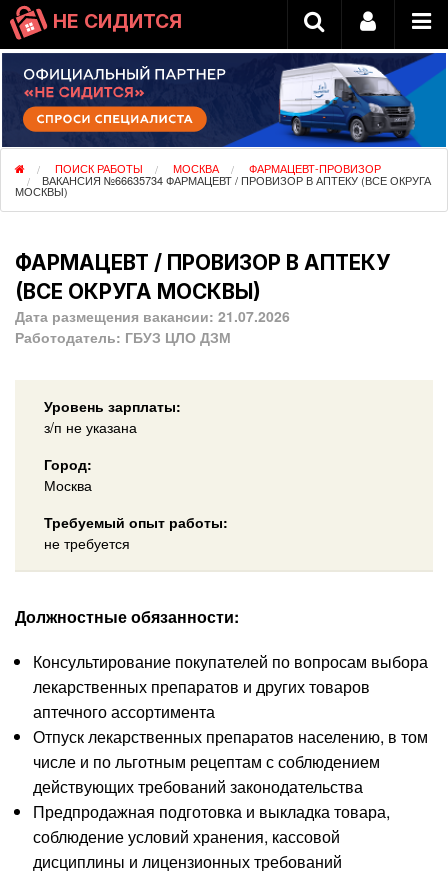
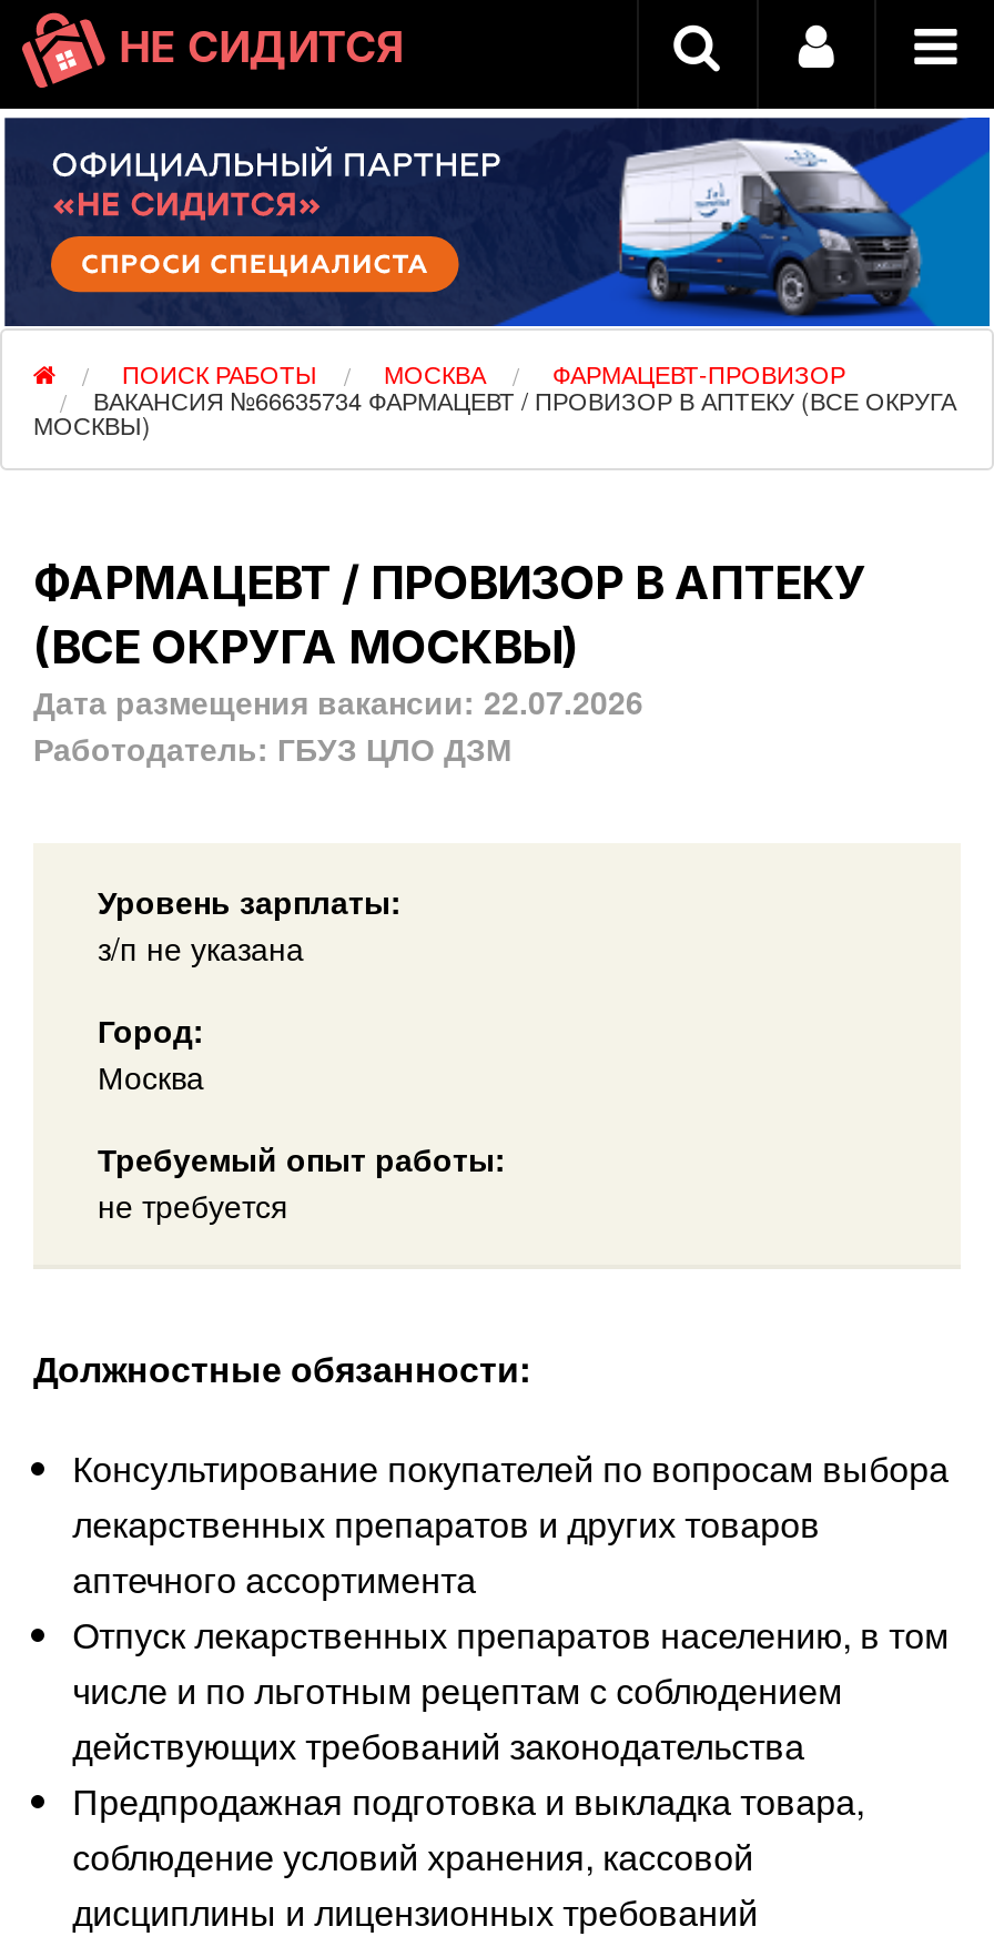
[15,305,290,325] Дата размещения вакансии: 21.07.2026 -> [33,678,643,722] Дата размещения вакансии: 22.07.2026

